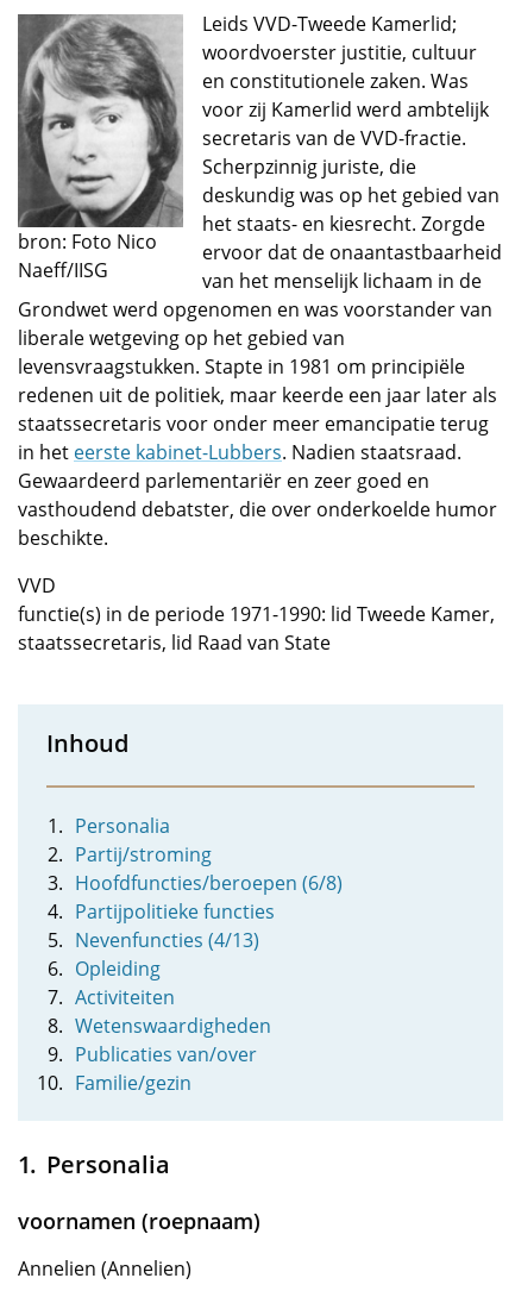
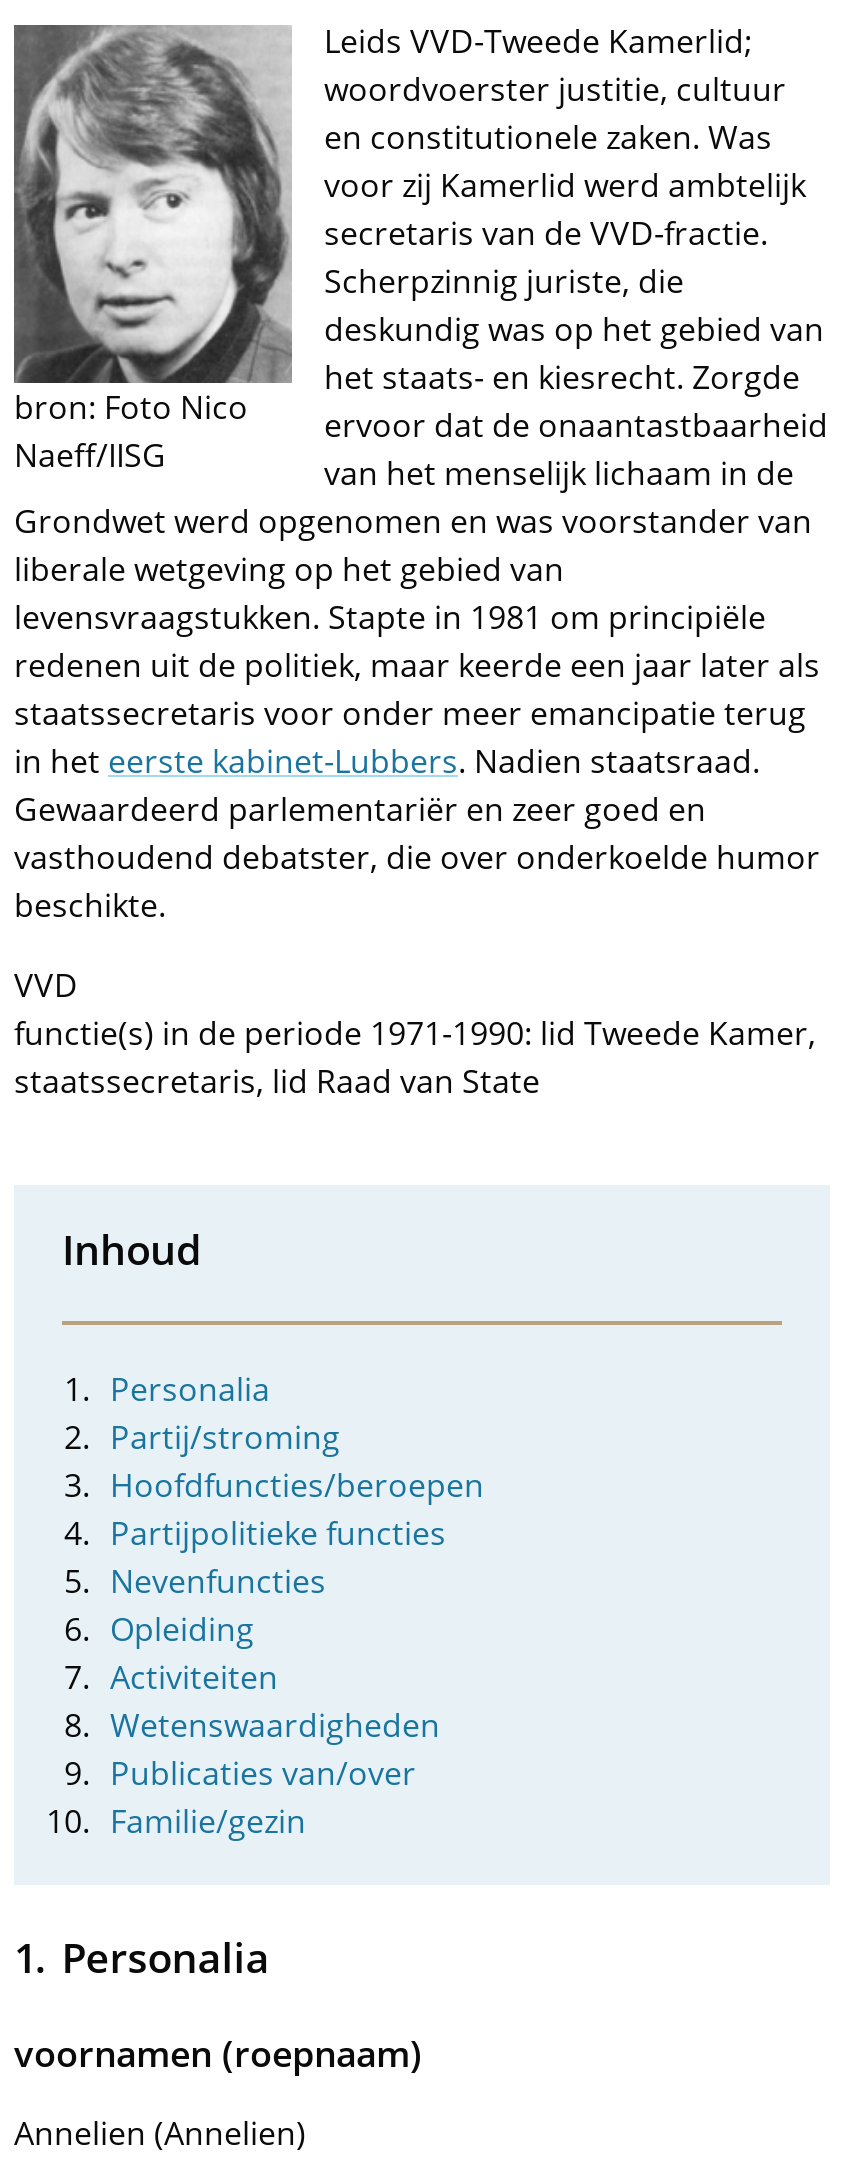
[75,870,343,896] Hoofdfuncties/beroepen (6/8) -> [110,1463,484,1507] Hoofdfuncties/beroepen
[75,927,259,953] Nevenfuncties (4/13) -> [110,1559,326,1603] Nevenfuncties

